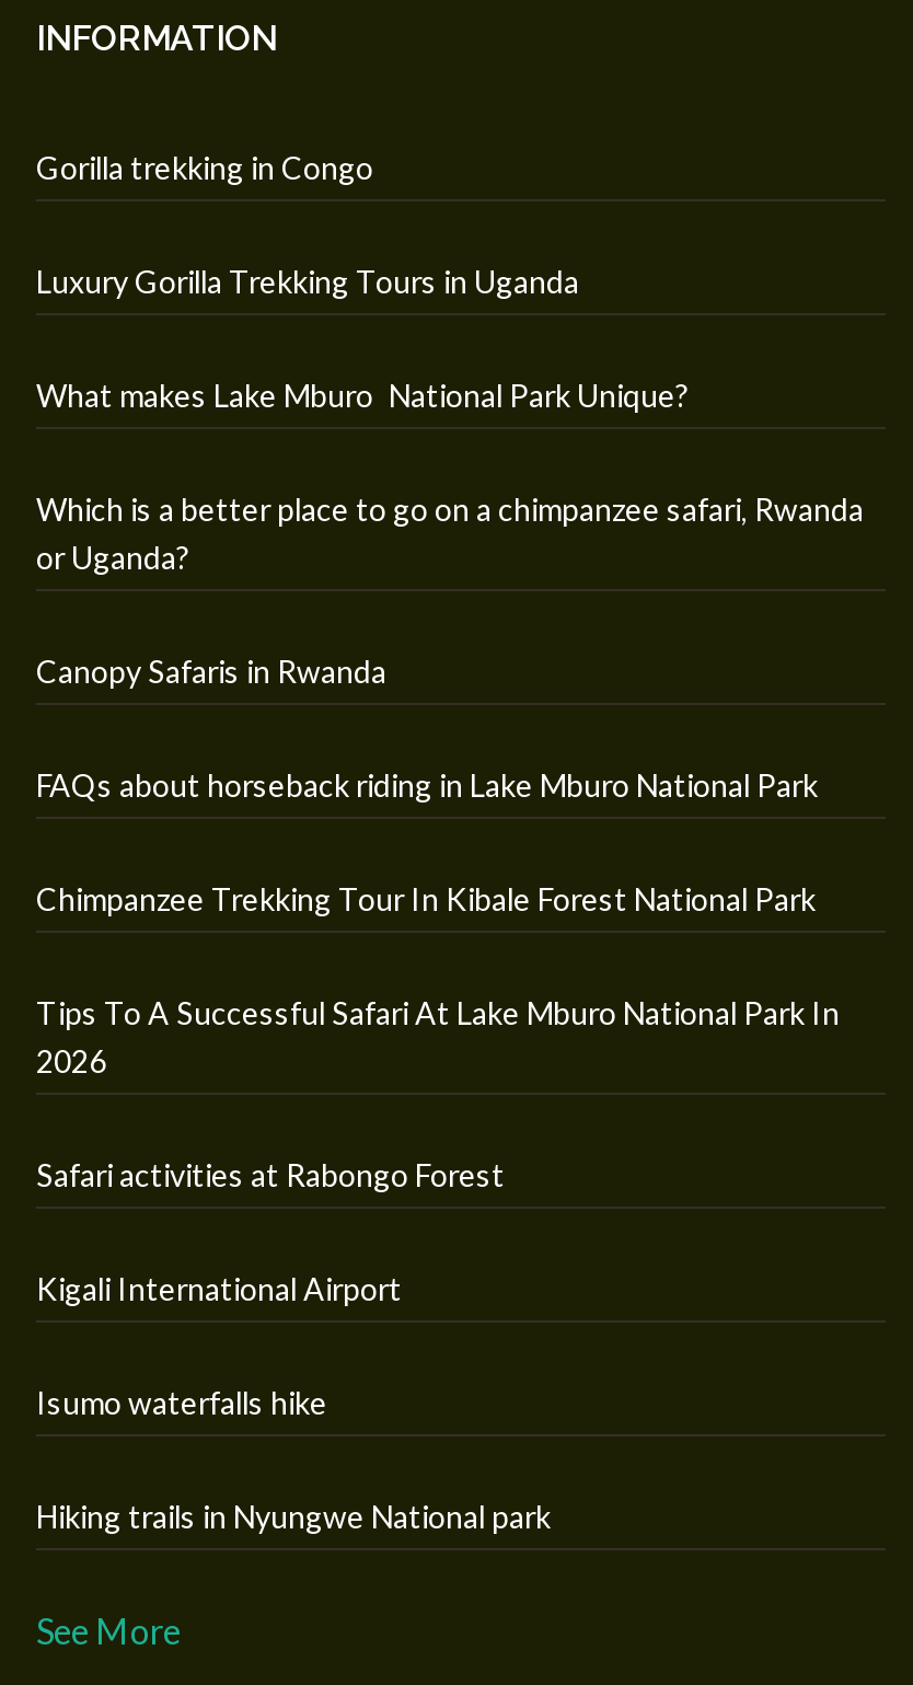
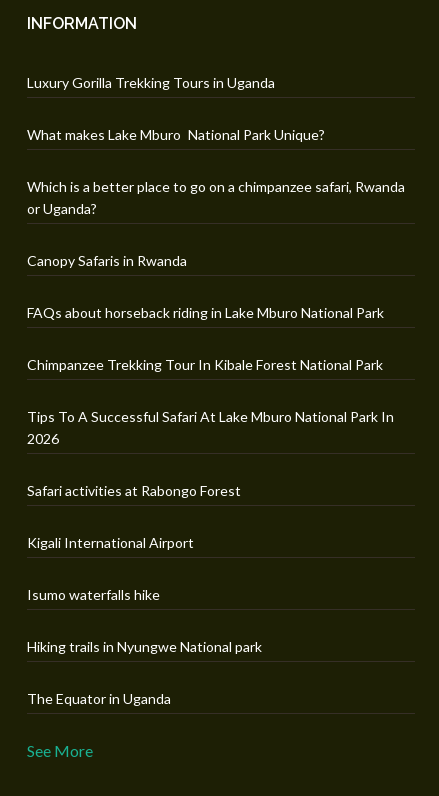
[36,148,373,185] Gorilla trekking in Congo -> none
moved [36,262,864,1534] -> [27,74,405,655]: Luxury Gorilla Trekking Tours in Uganda | What makes Lake Mburo National Park Unique? | Which is a better place to go on a chimpanzee safari, Rwanda | ... | Isumo waterfalls hike | Hiking trails in Nyungwe National park
none -> [27,690,171,707] The Equator in Uganda

